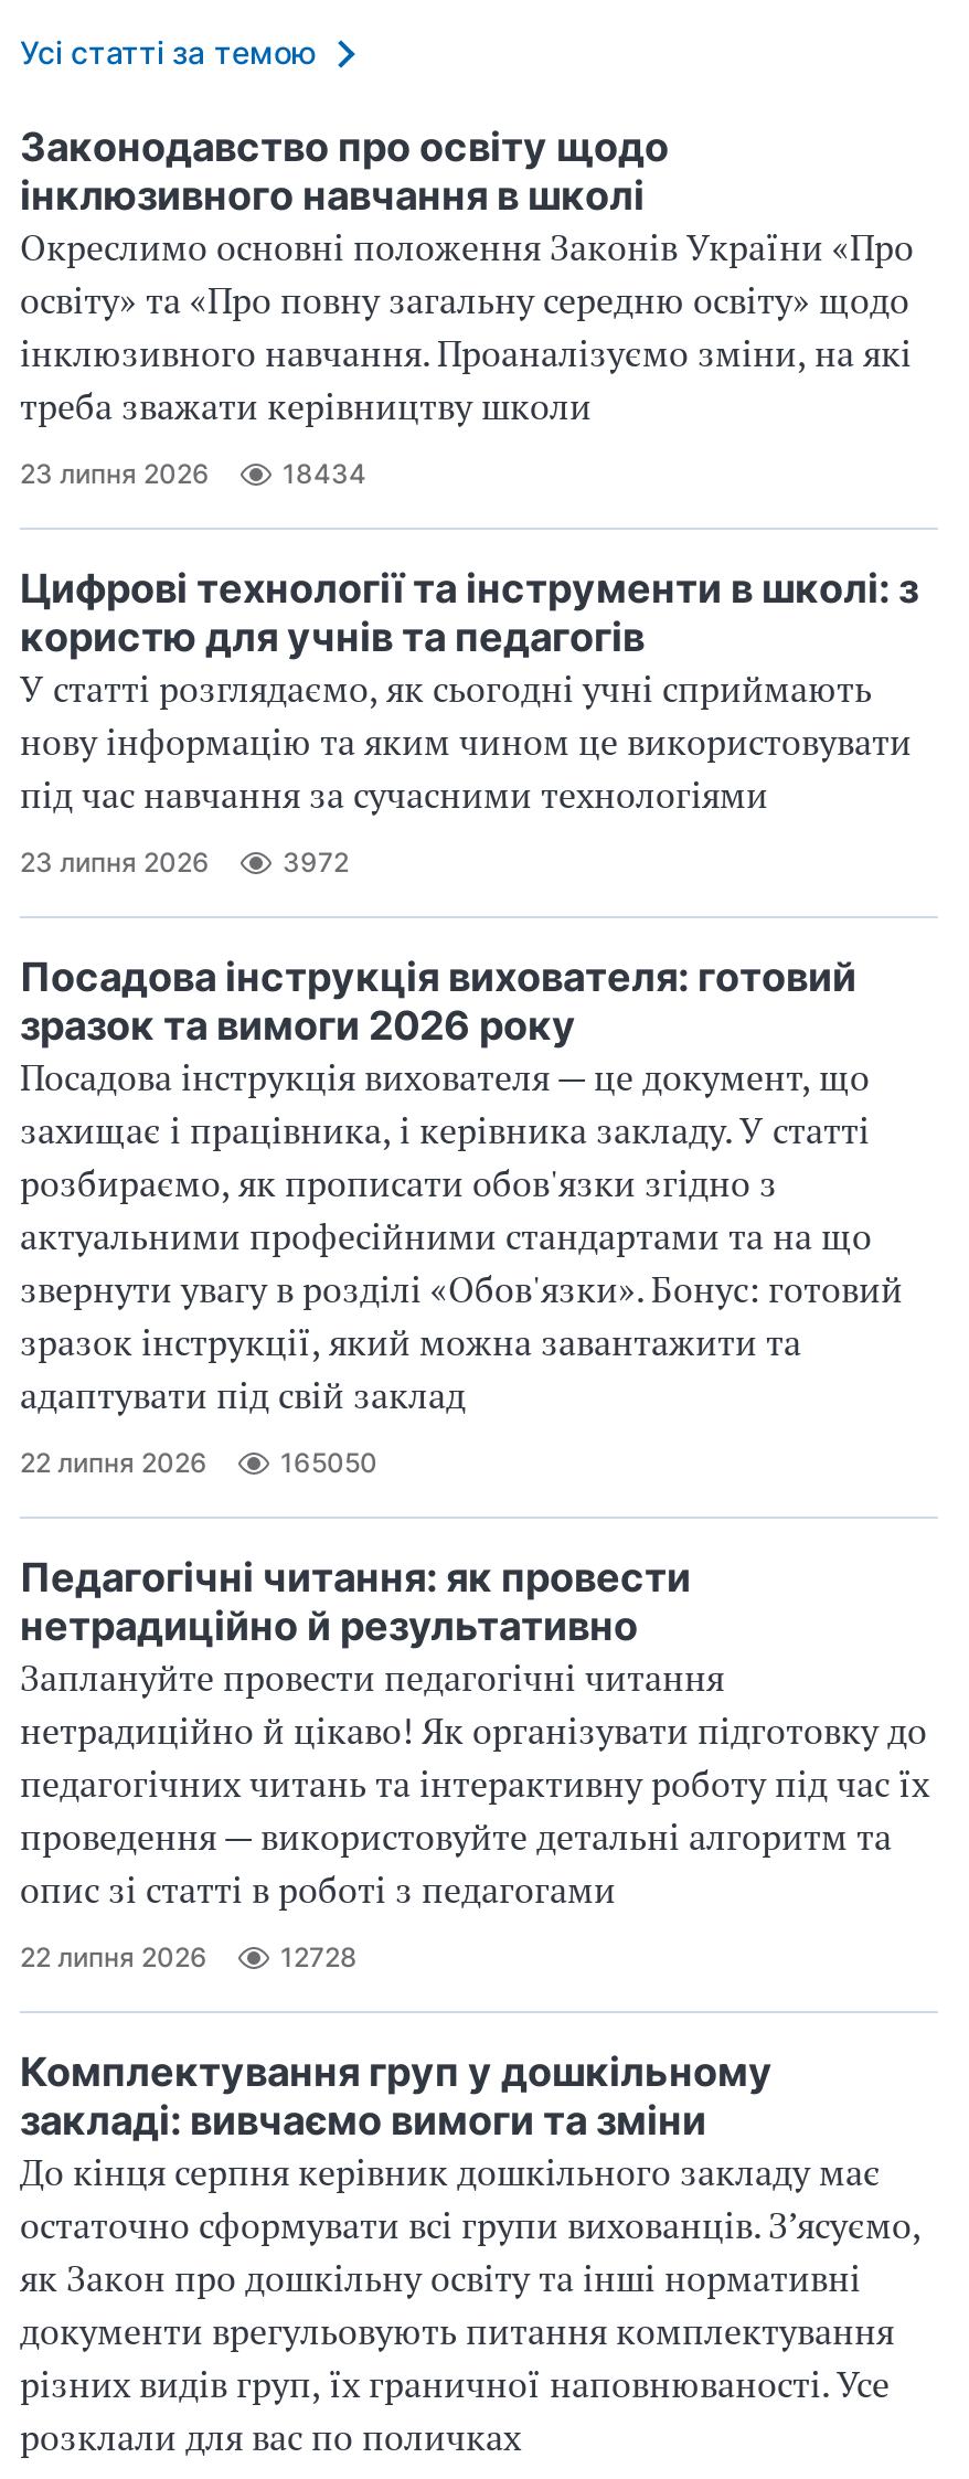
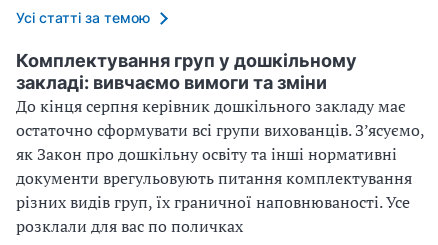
[20,123,929,1974] Законодавство про освіту щодо | інклюзивного навчання в школі | Окреслимо основні положення Законів України «Про | освіту» та «Про повну загальну середню освіту» щодо | інклюзивного навчання. Проаналізуємо зміни, на які | треба зважати керівництву школи | 23 липня 2026 | 18434 | Цифрові технології та інструменти в школі: з | користю для учнів та педагогів | У статті розглядаємо, як сьогодні учні сприймають | нову інформацію та яким чином це використовувати | під час навчання за сучасними технологіями | 23 липня 2026 | 3972 | Посадова інструкція вихователя: готовий | зразок та вимоги 2026 року | Посадова інструкція вихователя — це документ, що | захищає і працівника, і керівника закладу. У статті | розбираємо, як прописати обов'язки згідно з | актуальними професійними стандартами та на що | звернути увагу в розділі «Обов'язки». Бонус: готовий | зразок інструкції, який можна завантажити та | адаптувати під свій заклад | 22 липня 2026 | 165050 | Педагогічні читання: як провести | нетрадиційно й результативно | Заплануйте провести педагогічні читання | нетрадиційно й цікаво! Як організувати підготовку до | педагогічних читань та інтерактивну роботу під час їх | проведення — використовуйте детальні алгоритм та | опис зі статті в роботі з педагогами | 22 липня 2026 | 12728 -> none

